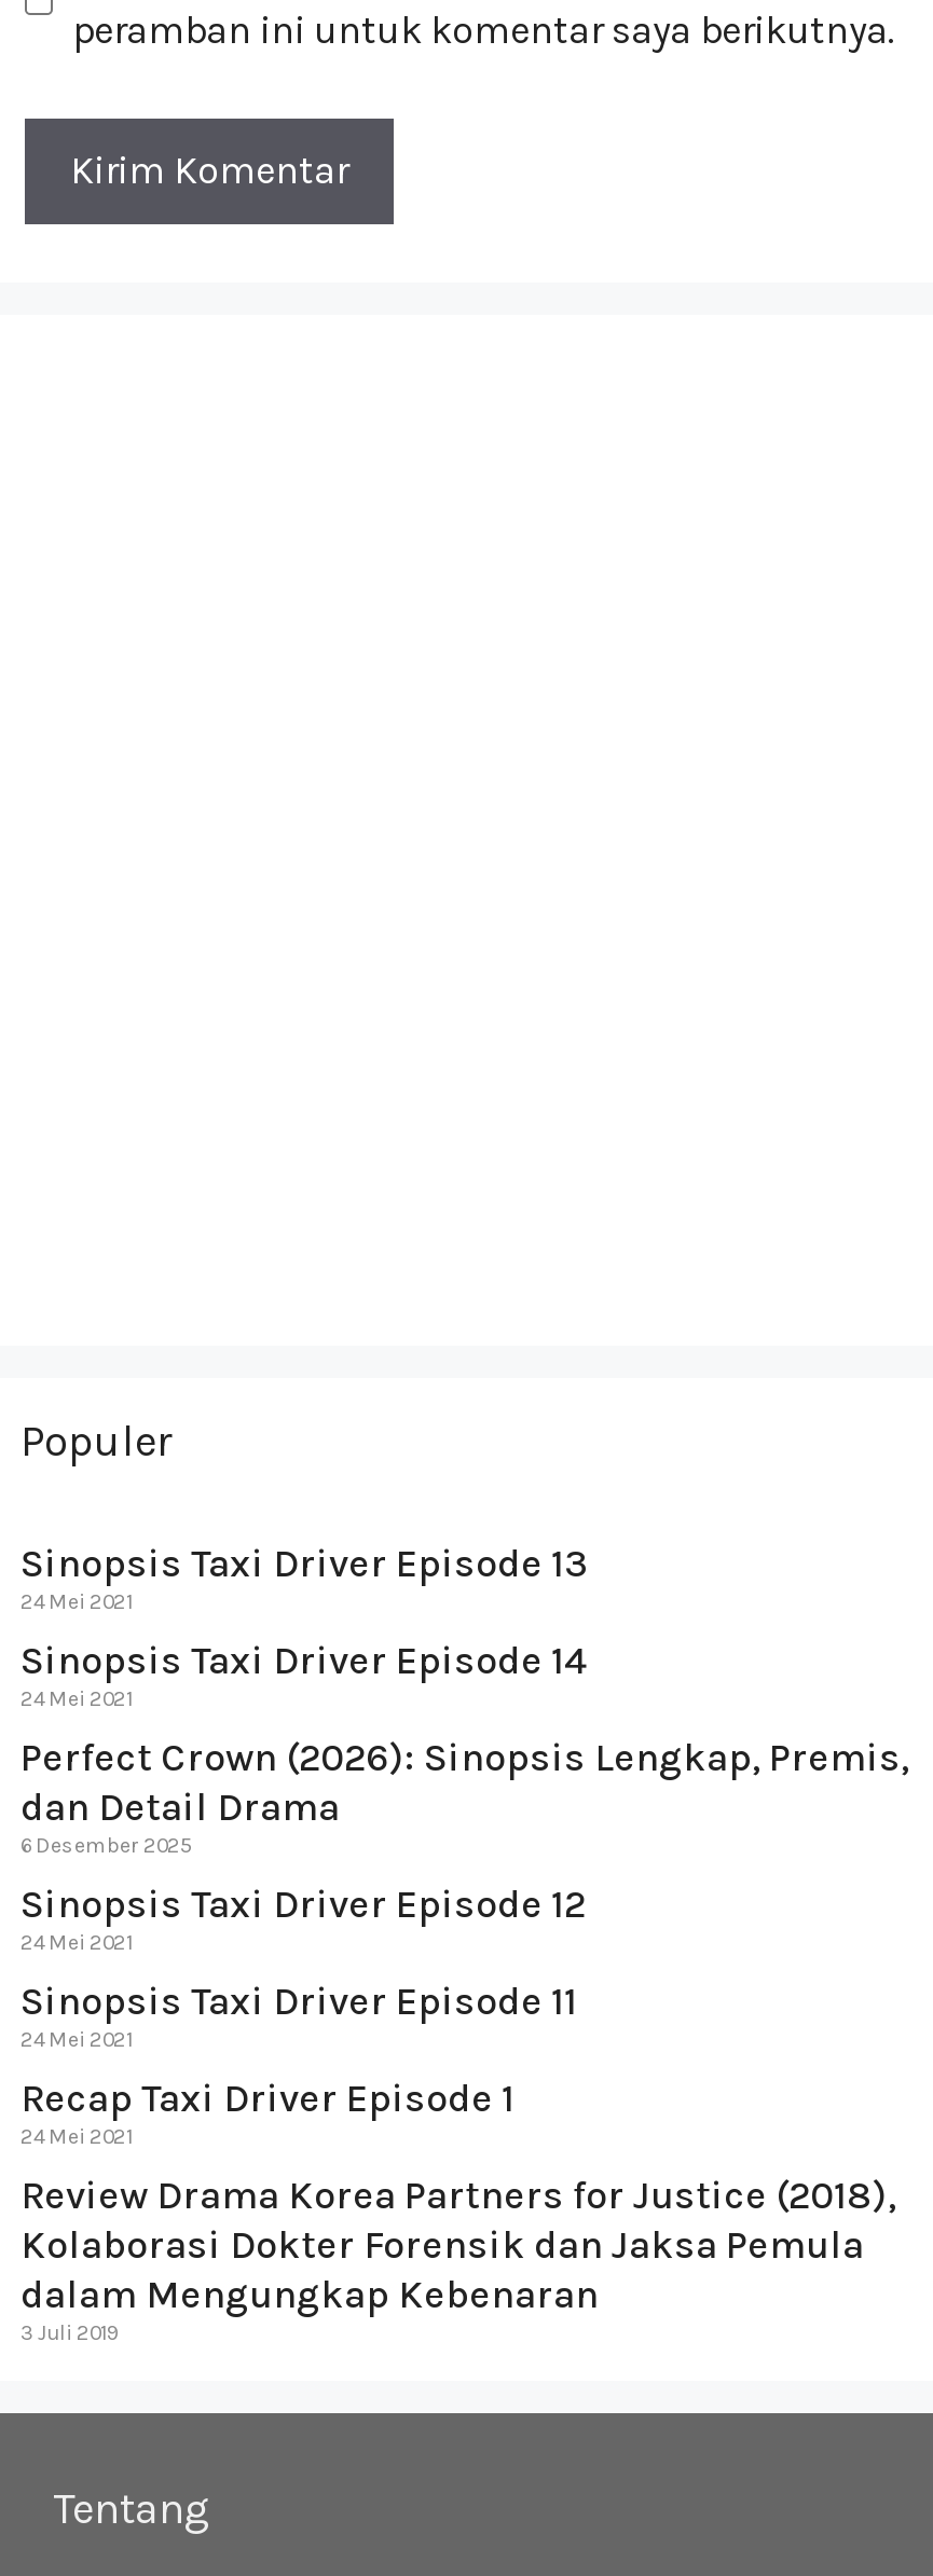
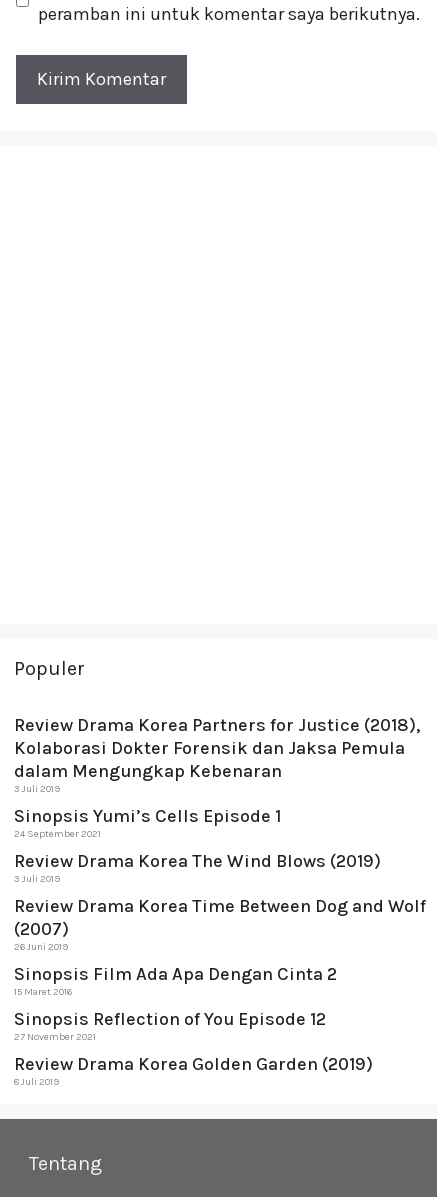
[20,1540,909,2150] Sinopsis Taxi Driver Episode 13 | 24 Mei 2021 | Sinopsis Taxi Driver Episode 14 | 24 Mei 2021 | Perfect Crown (2026): Sinopsis Lengkap, Premis, | dan Detail Drama | 6 Desember 2025 | Sinopsis Taxi Driver Episode 12 | 24 Mei 2021 | Sinopsis Taxi Driver Episode 11 | 24 Mei 2021 | Recap Taxi Driver Episode 1 | 24 Mei 2021 -> none
moved [20,2172,896,2346] -> [14,714,420,795]: Review Drama Korea Partners for Justice (2018), | Kolaborasi Dokter Forensik dan Jaksa Pemula | dalam Mengungkap Kebenaran | 3 Juli 2019
none -> [14,805,426,1088] Sinopsis Yumi’s Cells Episode 1 | 24 September 2021 | Review Drama Korea The Wind Blows (2019) | 3 Juli 2019 | Review Drama Korea Time Between Dog and Wolf | (2007) | 26 Juni 2019 | Sinopsis Film Ada Apa Dengan Cinta 2 | 15 Maret 2016 | Sinopsis Reflection of You Episode 12 | 27 November 2021 | Review Drama Korea Golden Garden (2019) | 8 Juli 2019

